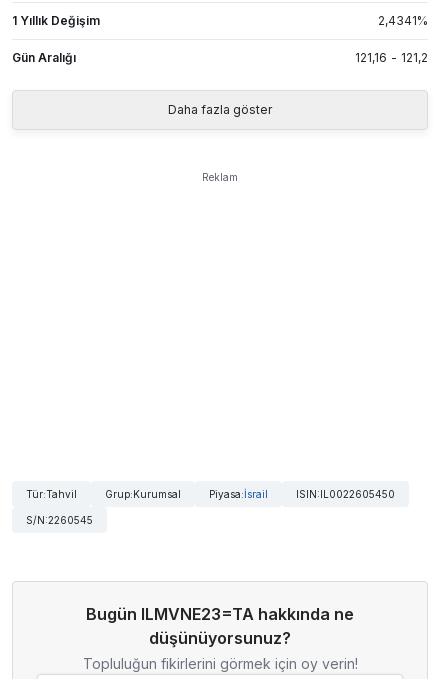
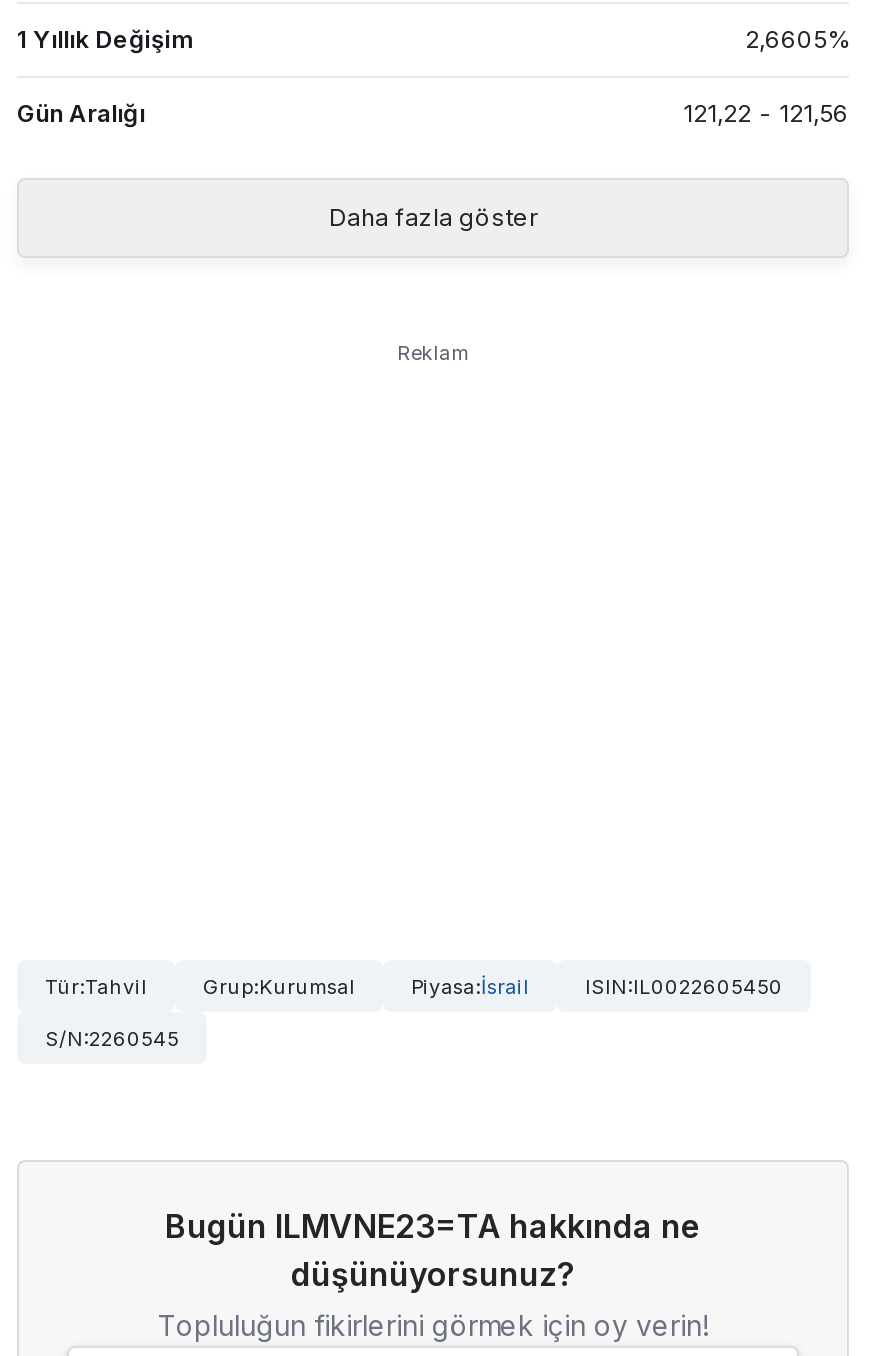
[378,13,428,28] 2,4341% -> [745,24,849,54] 2,6605%
[355,50,428,65] 121,16 - 121,2 -> [683,98,849,128] 121,22 - 121,56

